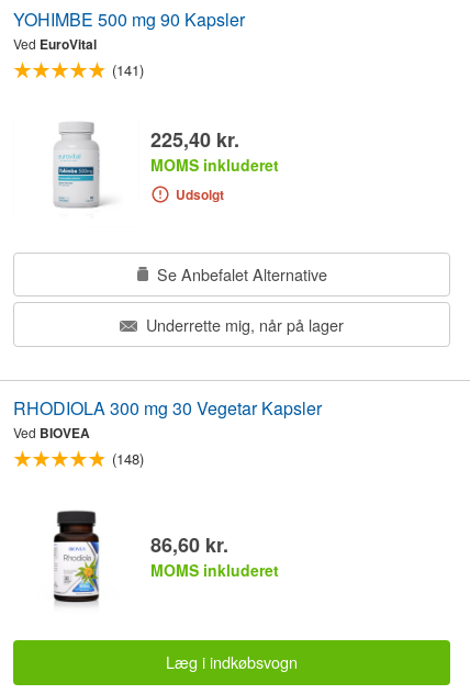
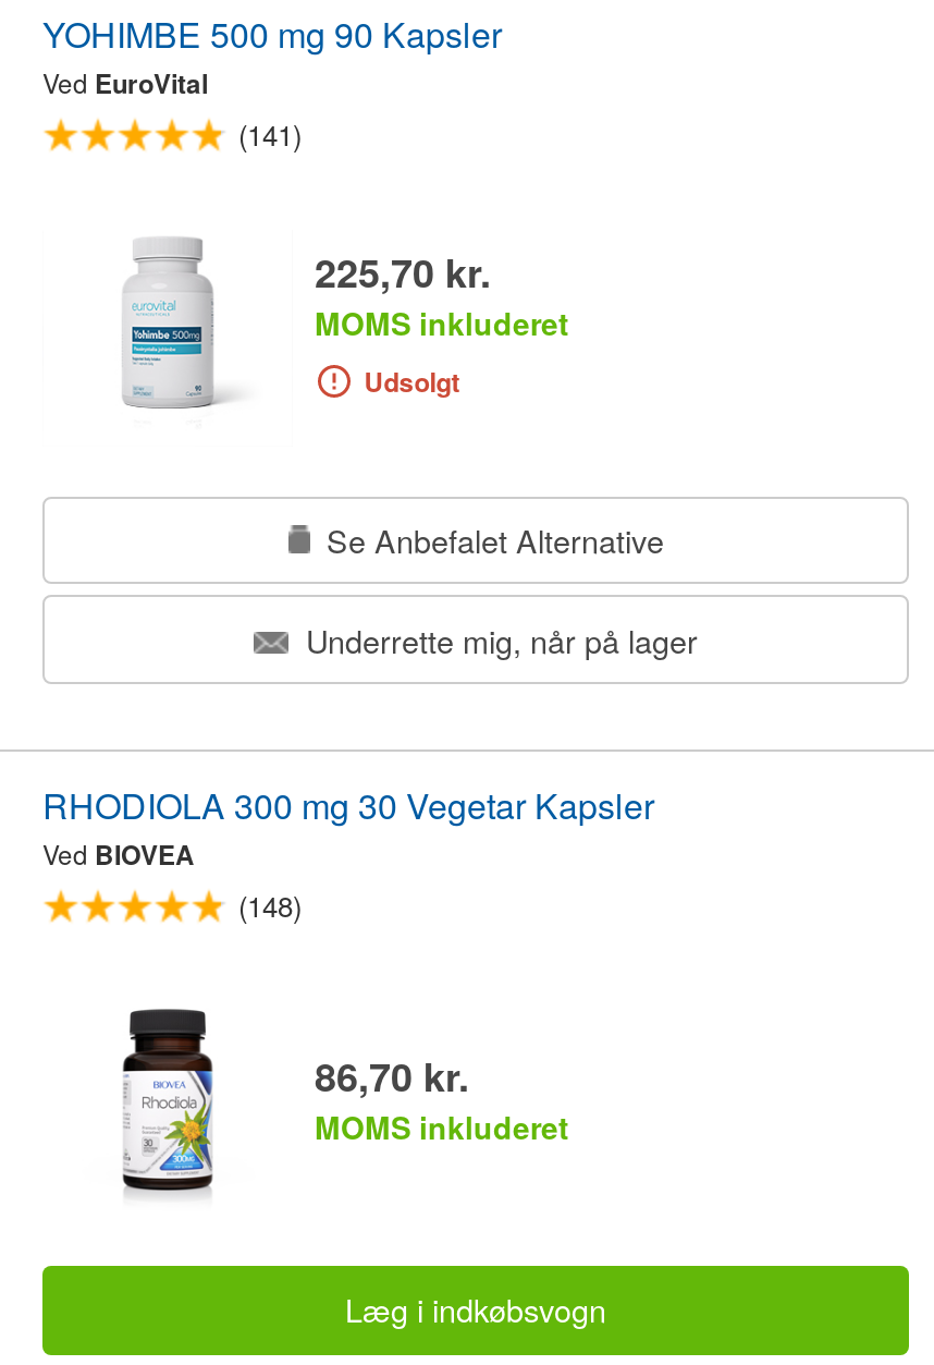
[150,125,239,154] 225,40 kr. -> [315,244,491,301] 225,70 kr.
[150,530,228,559] 86,60 kr. -> [315,1048,469,1105] 86,70 kr.

